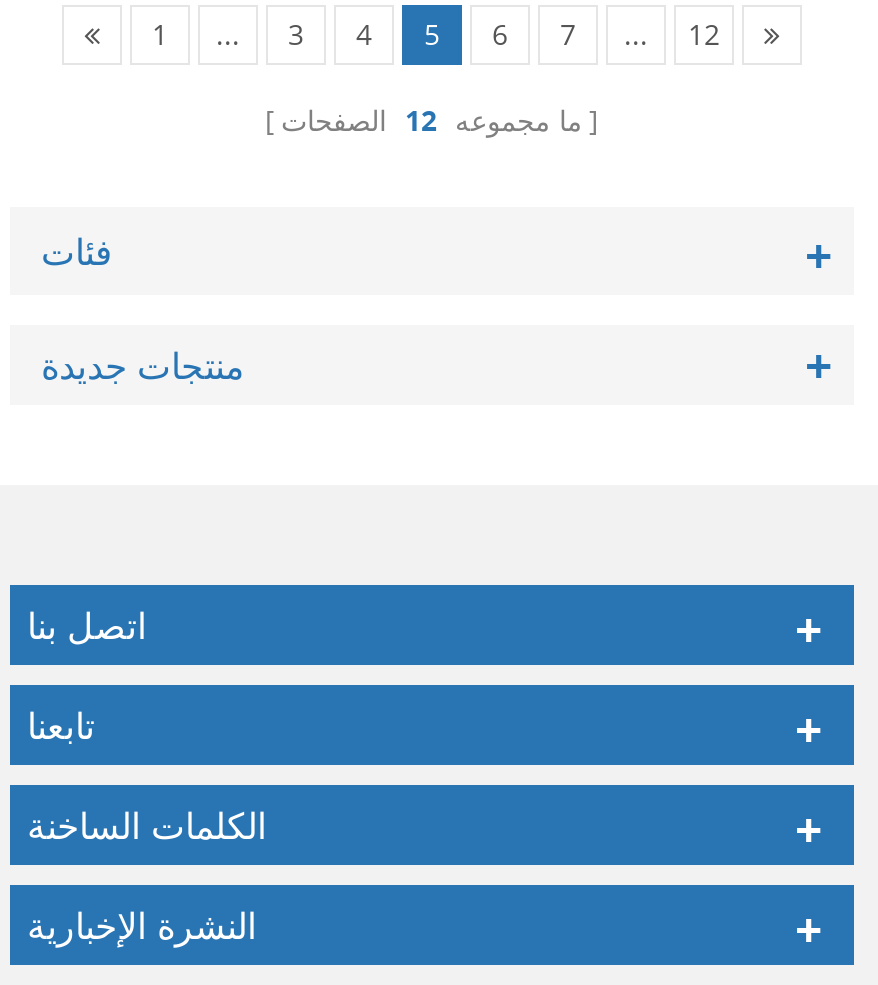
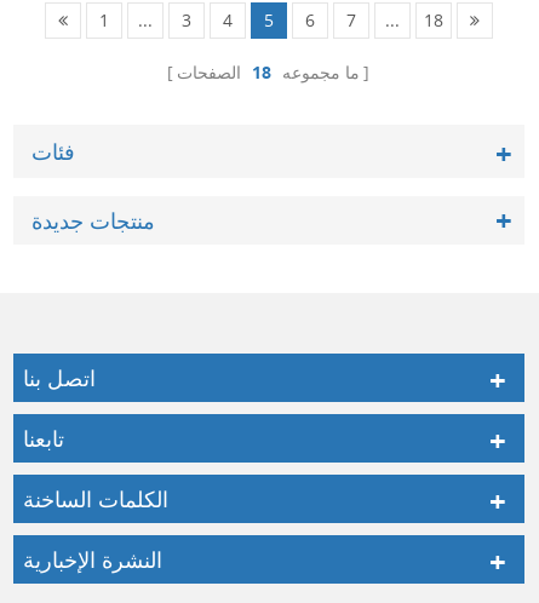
[688,15,720,53] 12 -> [424,9,443,32] 18
[281,101,583,139] ما مجموعه 12 الصفحات -> [177,61,360,84] ما مجموعه 18 الصفحات

